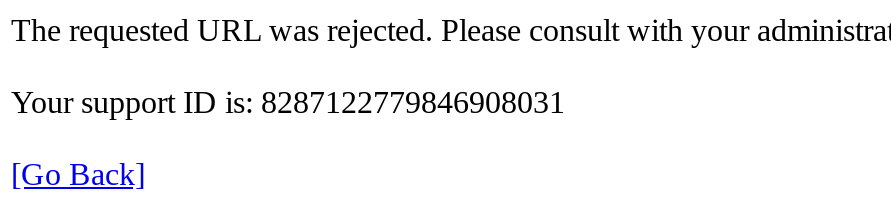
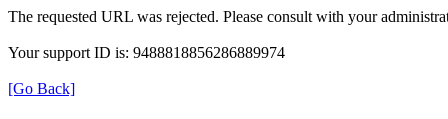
[11,85,565,119] Your support ID is: 8287122779846908031 -> [8,44,285,61] Your support ID is: 9488818856286889974

